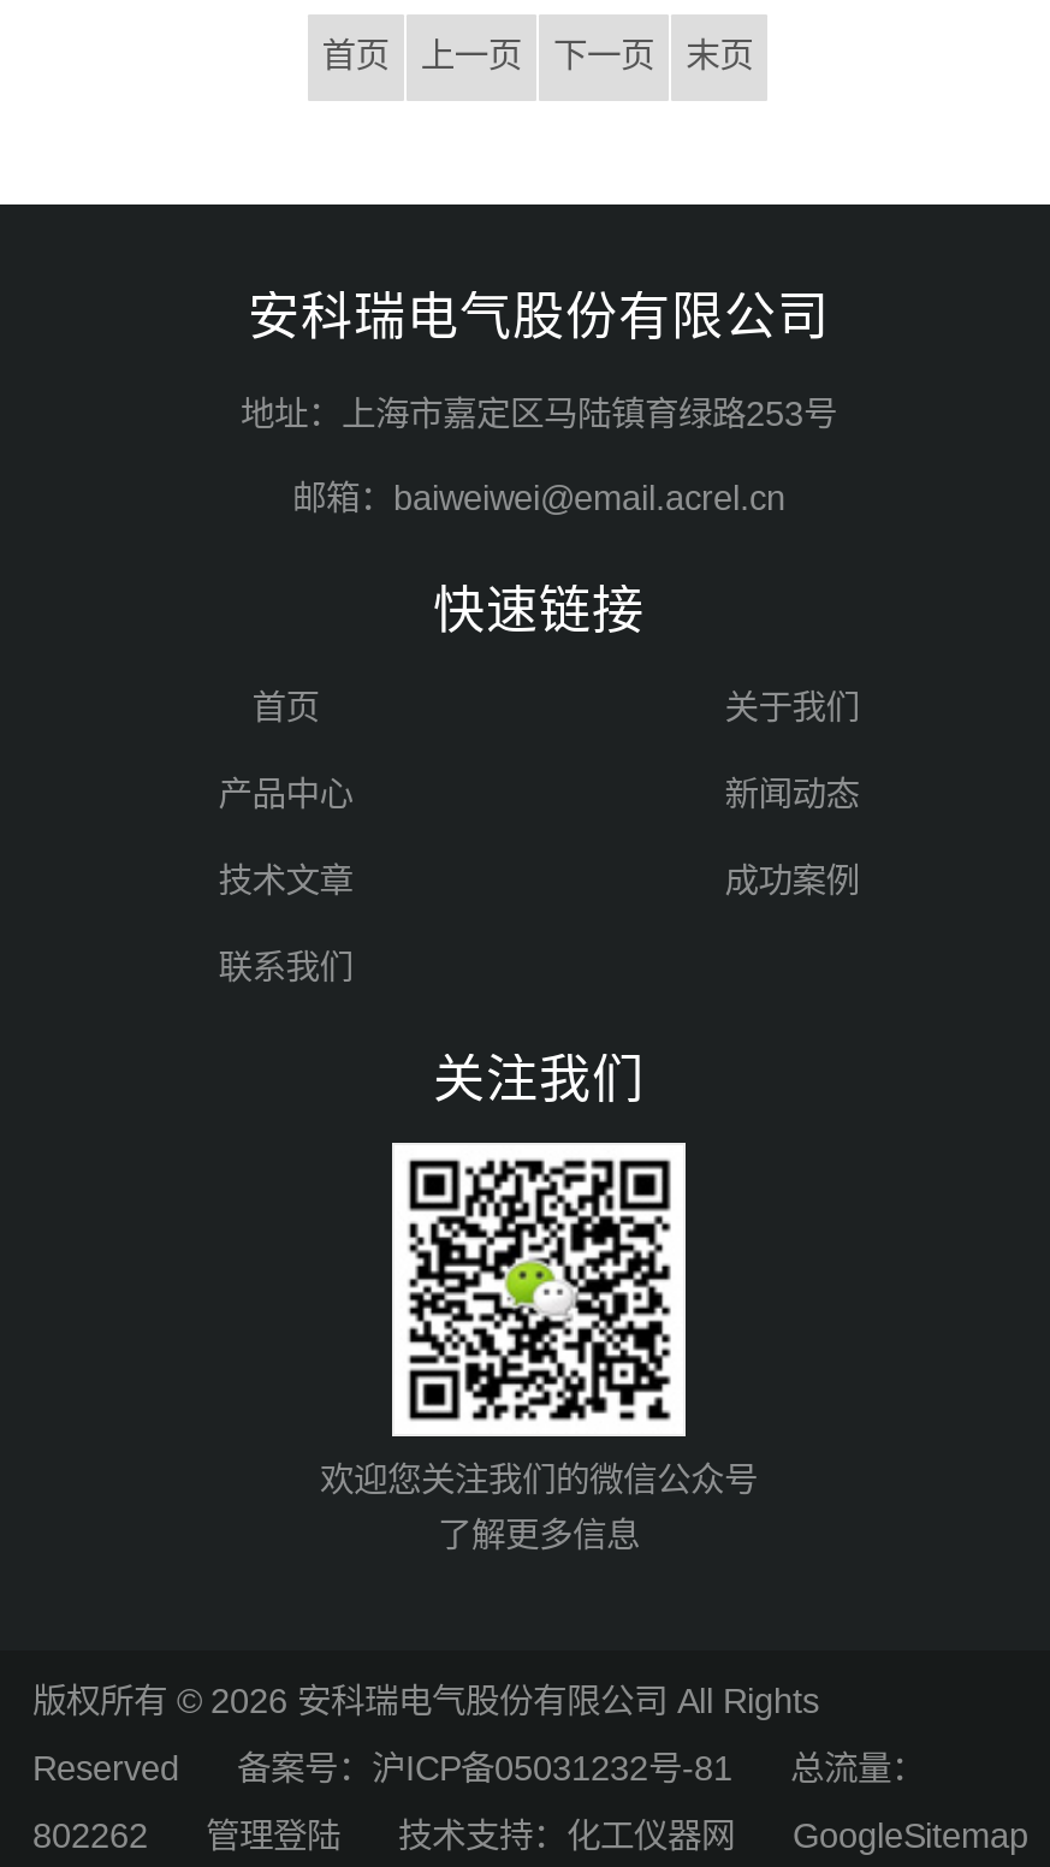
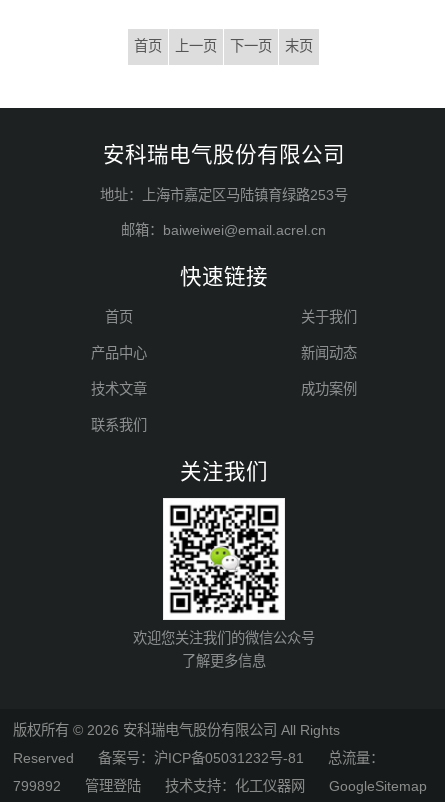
[32,1816,735,1854] 802262管理登陆技术支持：化工仪器网 -> [13,778,305,794] 799892管理登陆技术支持：化工仪器网

